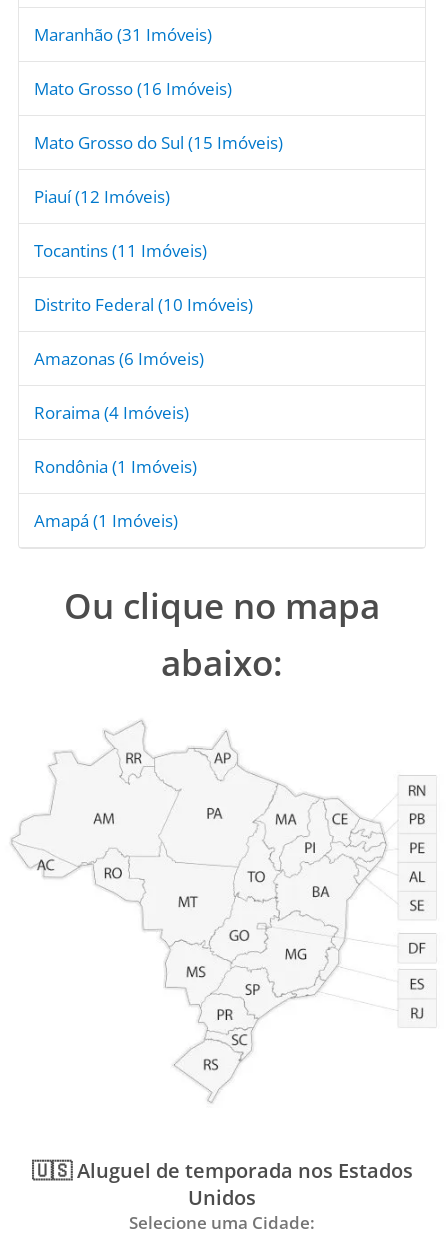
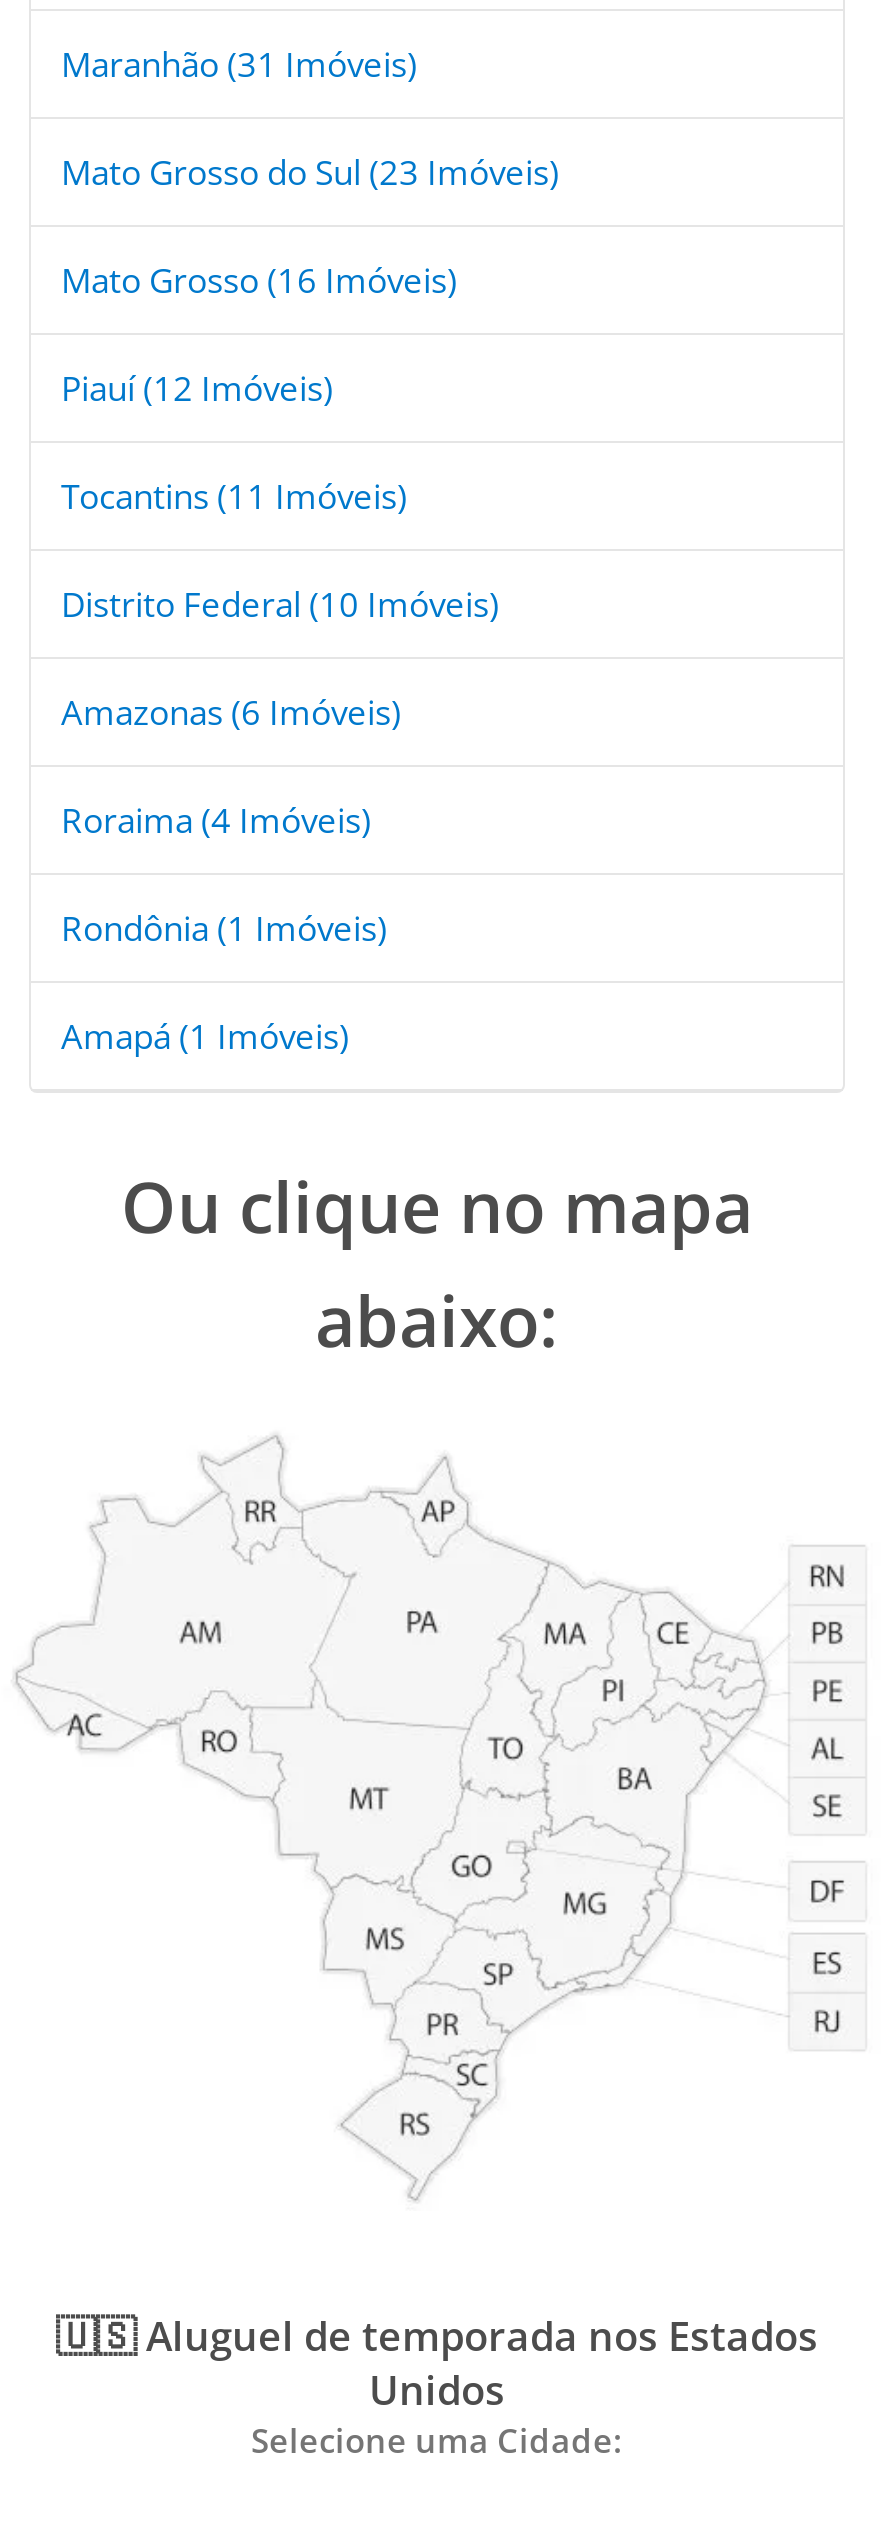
none -> [61,149,559,195] Mato Grosso do Sul (23 Imóveis)
moved [34,77,232,100] -> [61,257,457,303]: Mato Grosso (16 Imóveis)
[34,131,283,154] Mato Grosso do Sul (15 Imóveis) -> none

